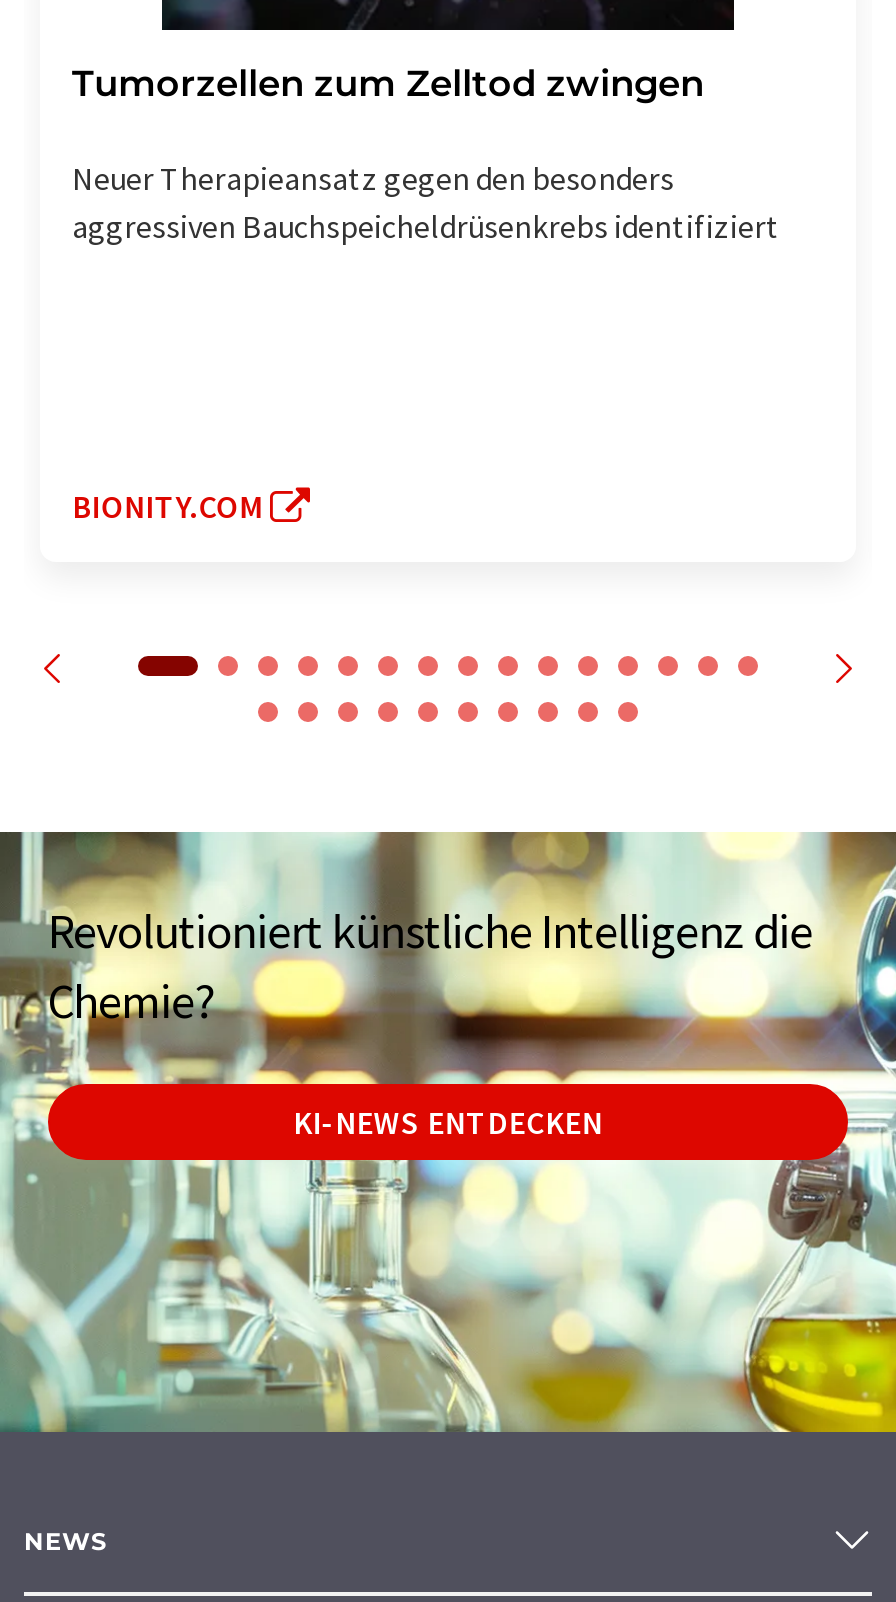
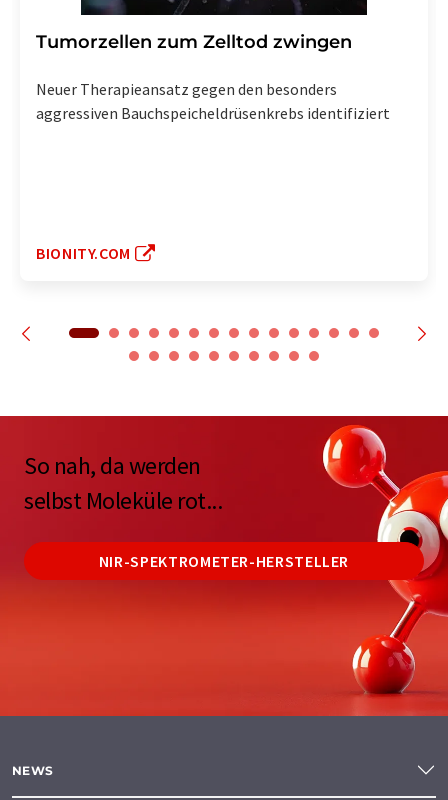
[6,830,890,1434] [image] | Revolutioniert künstliche Intelligenz die | Chemie? -> [3,415,445,717] [image] | So nah, da werden | selbst Moleküle rot...
[293,1103,603,1143] KI-NEWS ENTDECKEN -> [99,551,349,571] NIR-SPEKTROMETER-HERSTELLER

